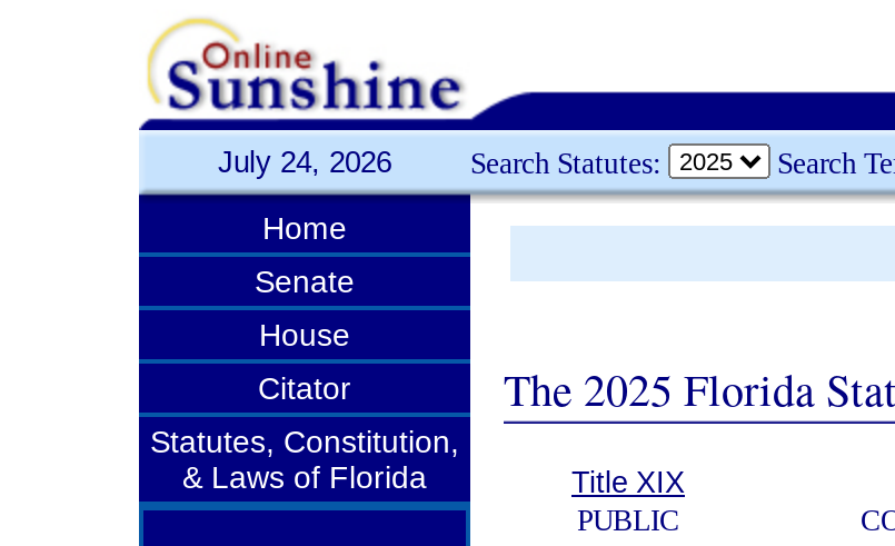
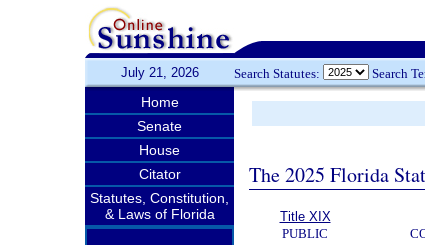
[218,146,391,179] July 24, 2026 -> [120,65,198,80] July 21, 2026

